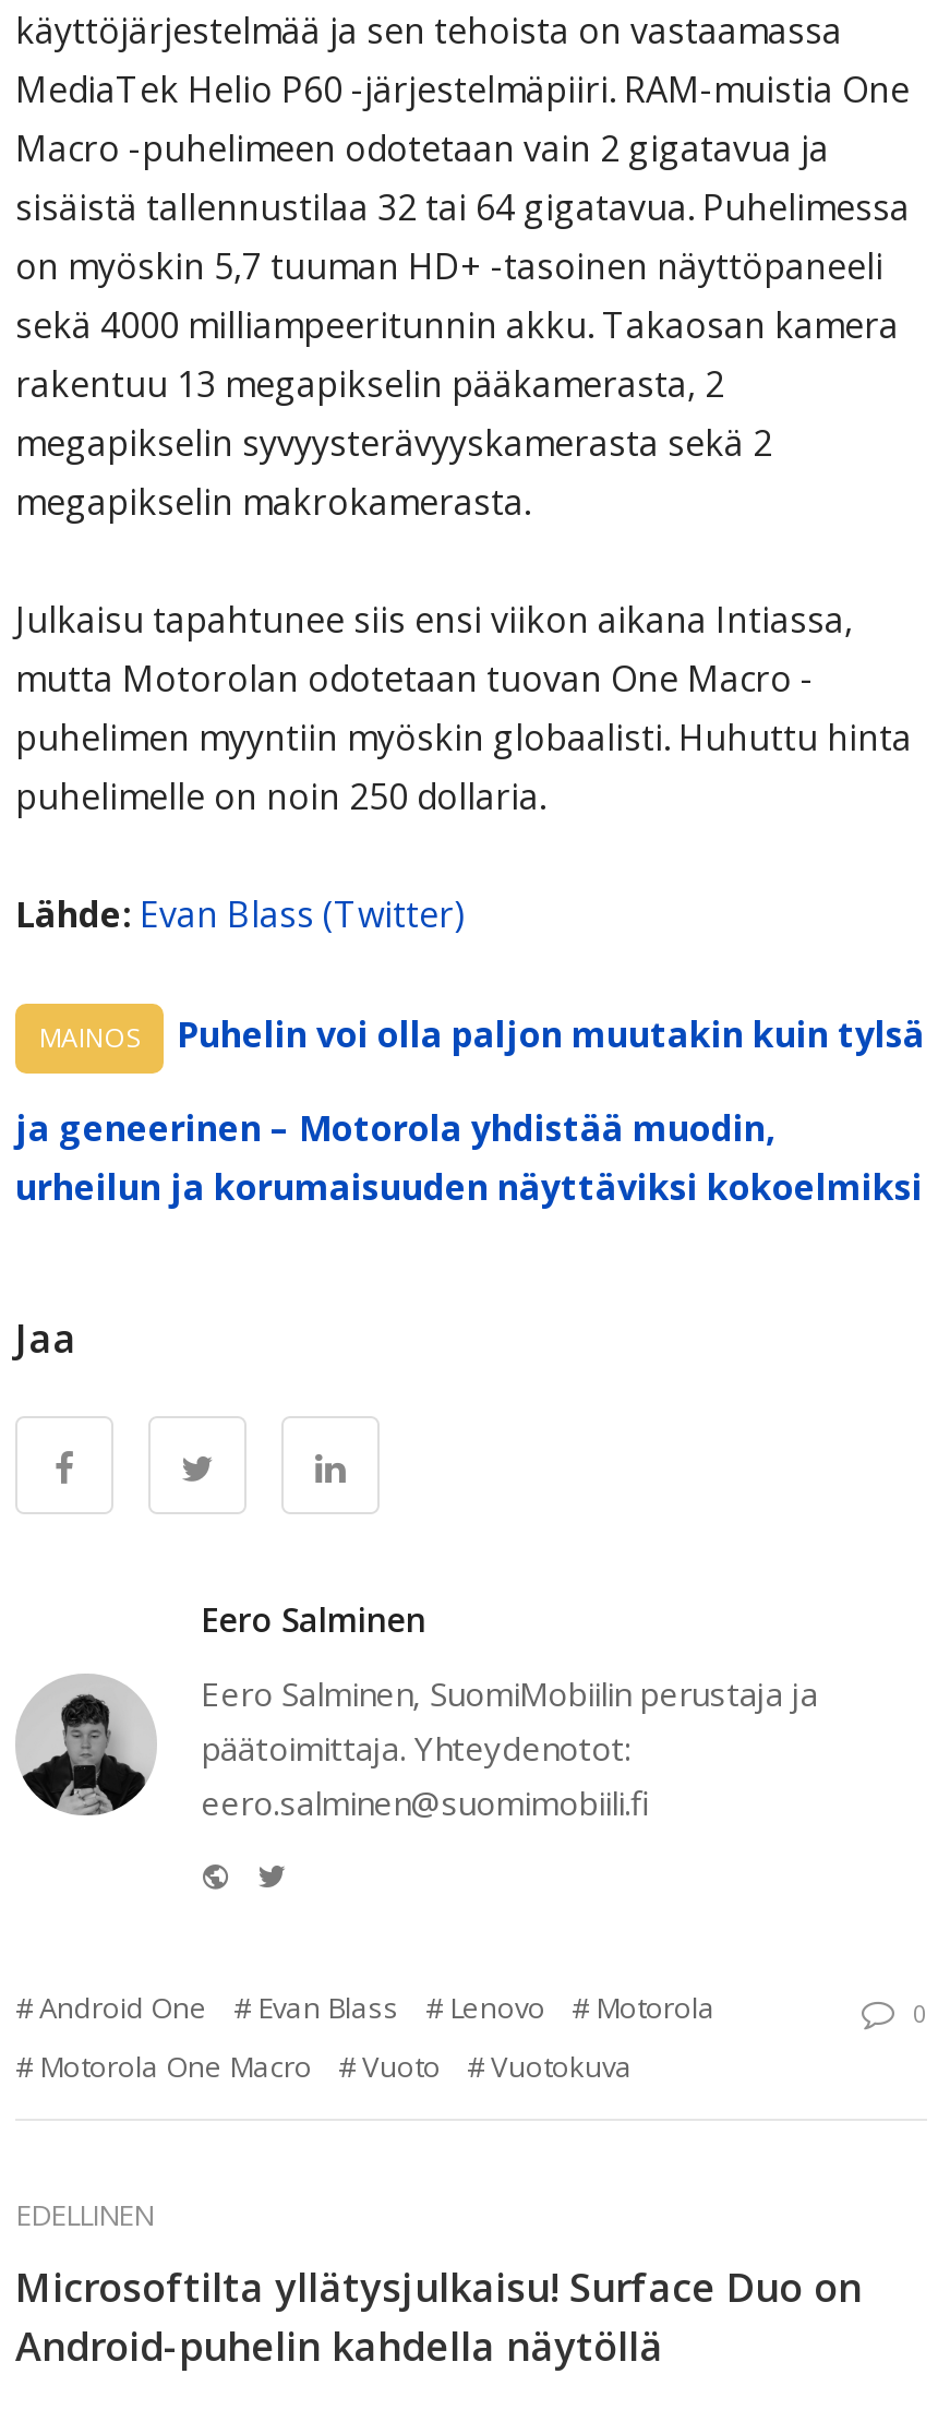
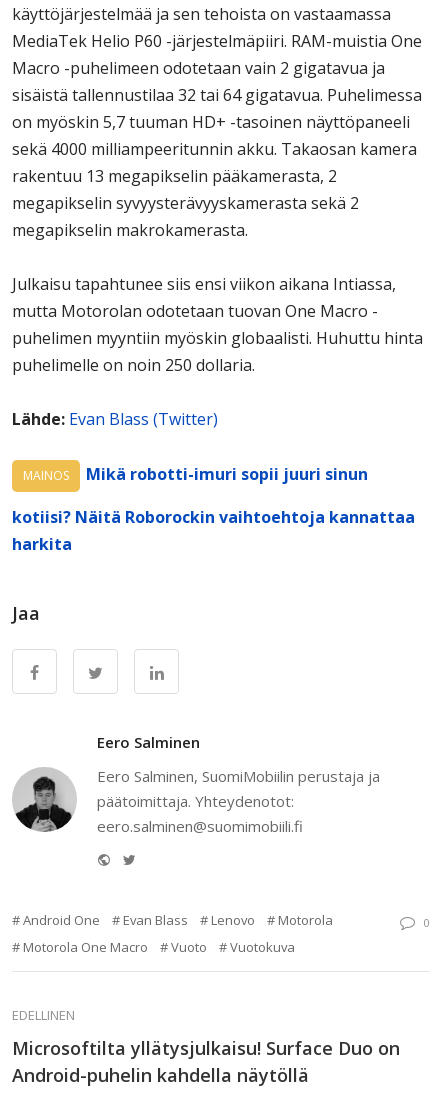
[177,1010,925,1058] Puhelin voi olla paljon muutakin kuin tylsä -> [86,463,368,485] Mikä robotti-imuri sopii juuri sinun
[15,1104,923,1211] ja geneerinen – Motorola yhdistää muodin, | urheilun ja korumaisuuden näyttäviksi kokoelmiksi -> [12,506,415,555] kotiisi? Näitä Roborockin vaihtoehtoja kannattaa | harkita

